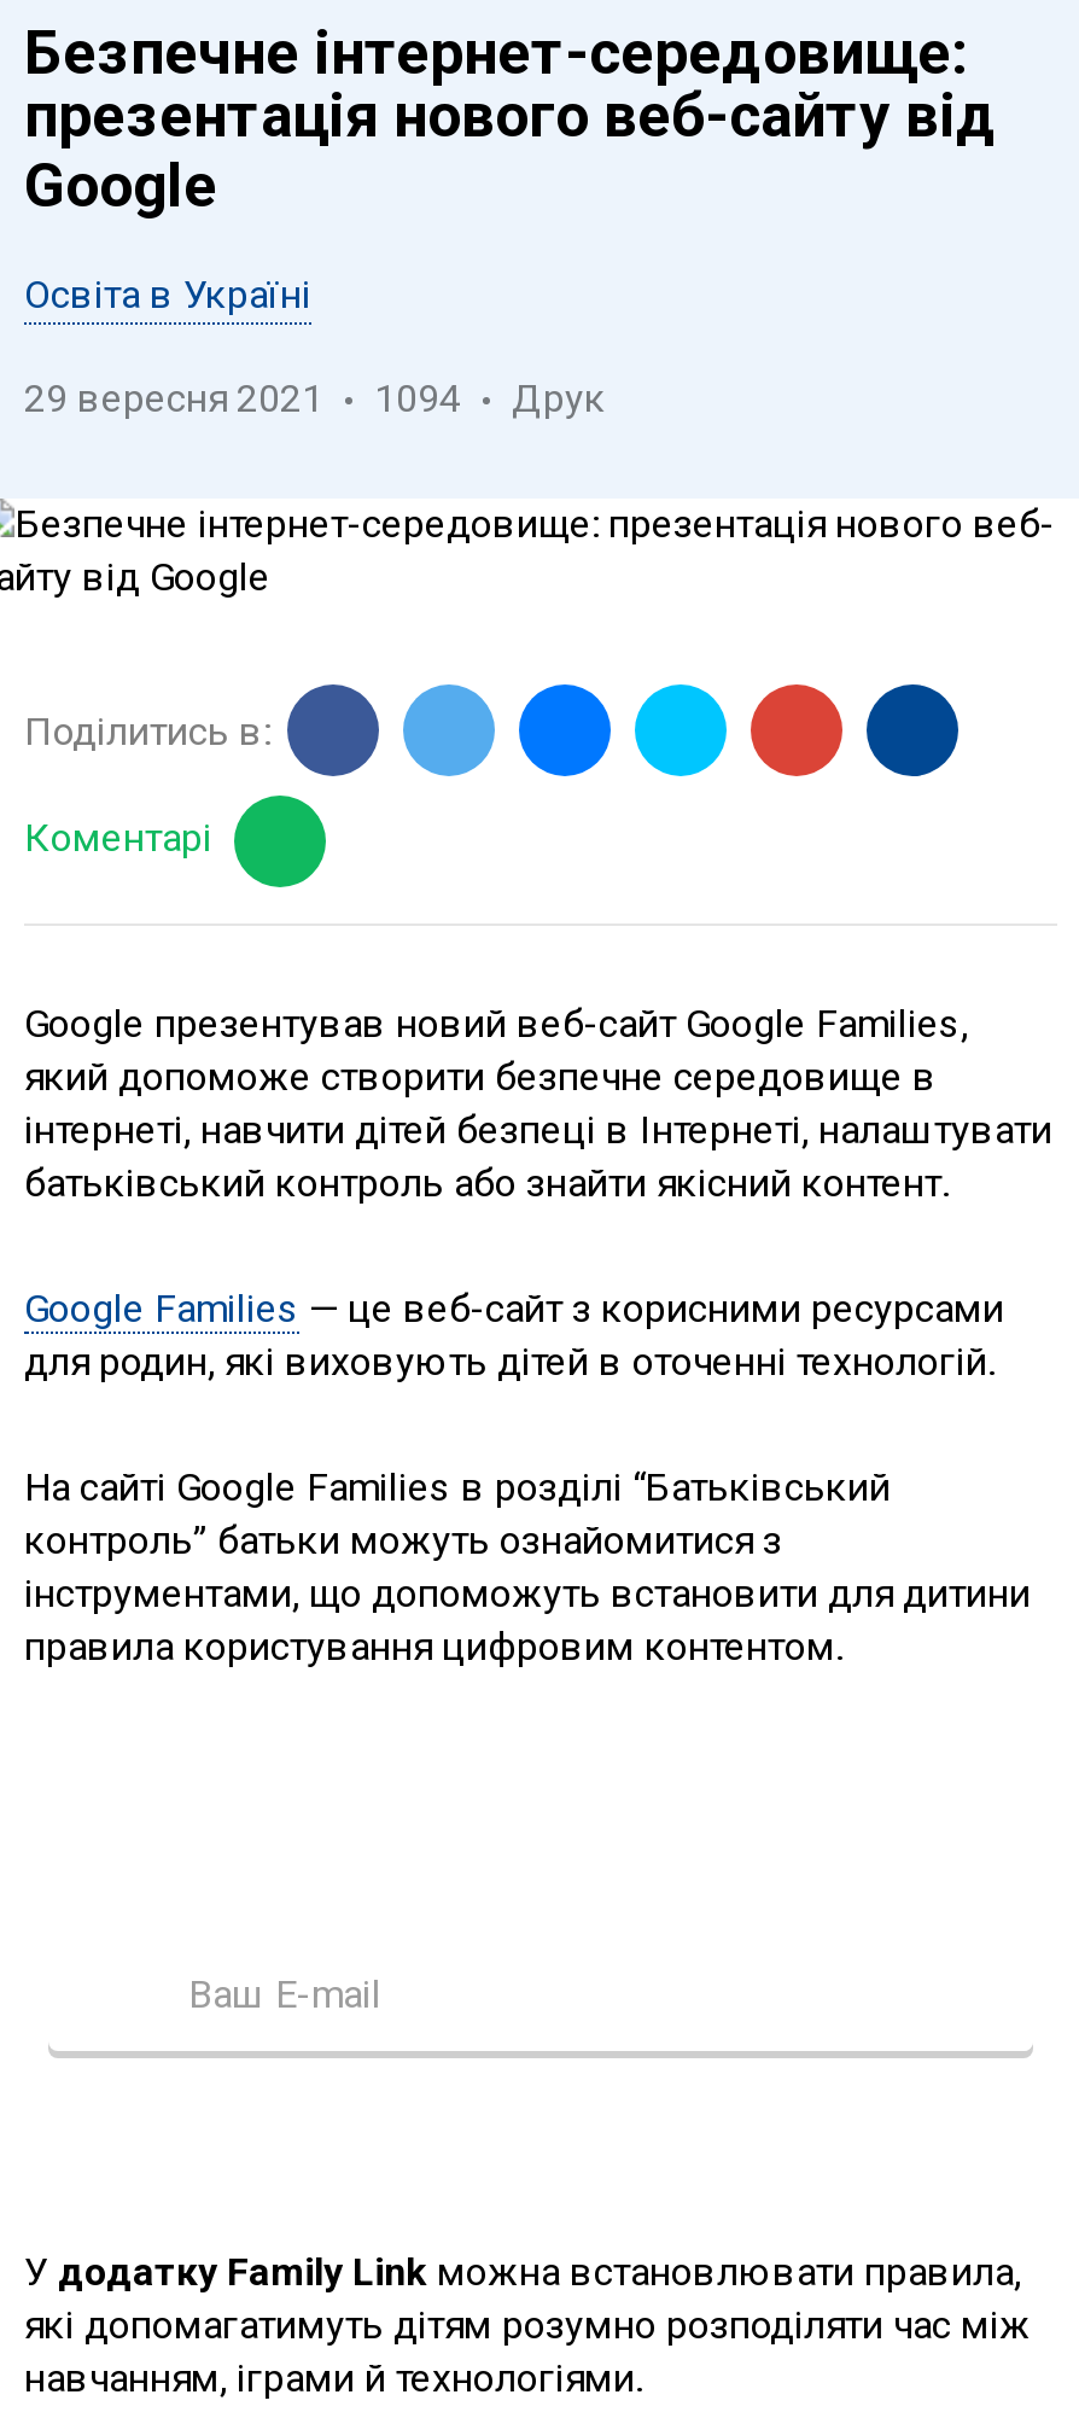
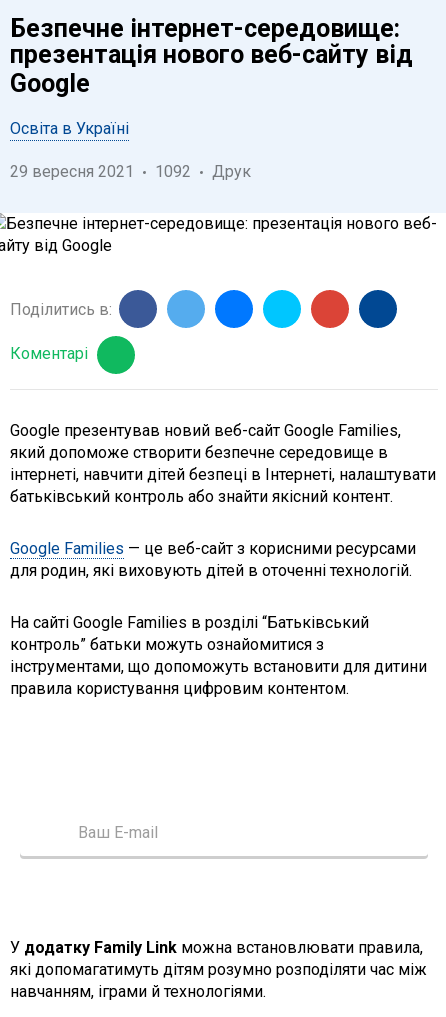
[24,375,606,421] 29 вересня 2021 1094 Друк -> [10,162,251,181] 29 вересня 2021 1092 Друк

